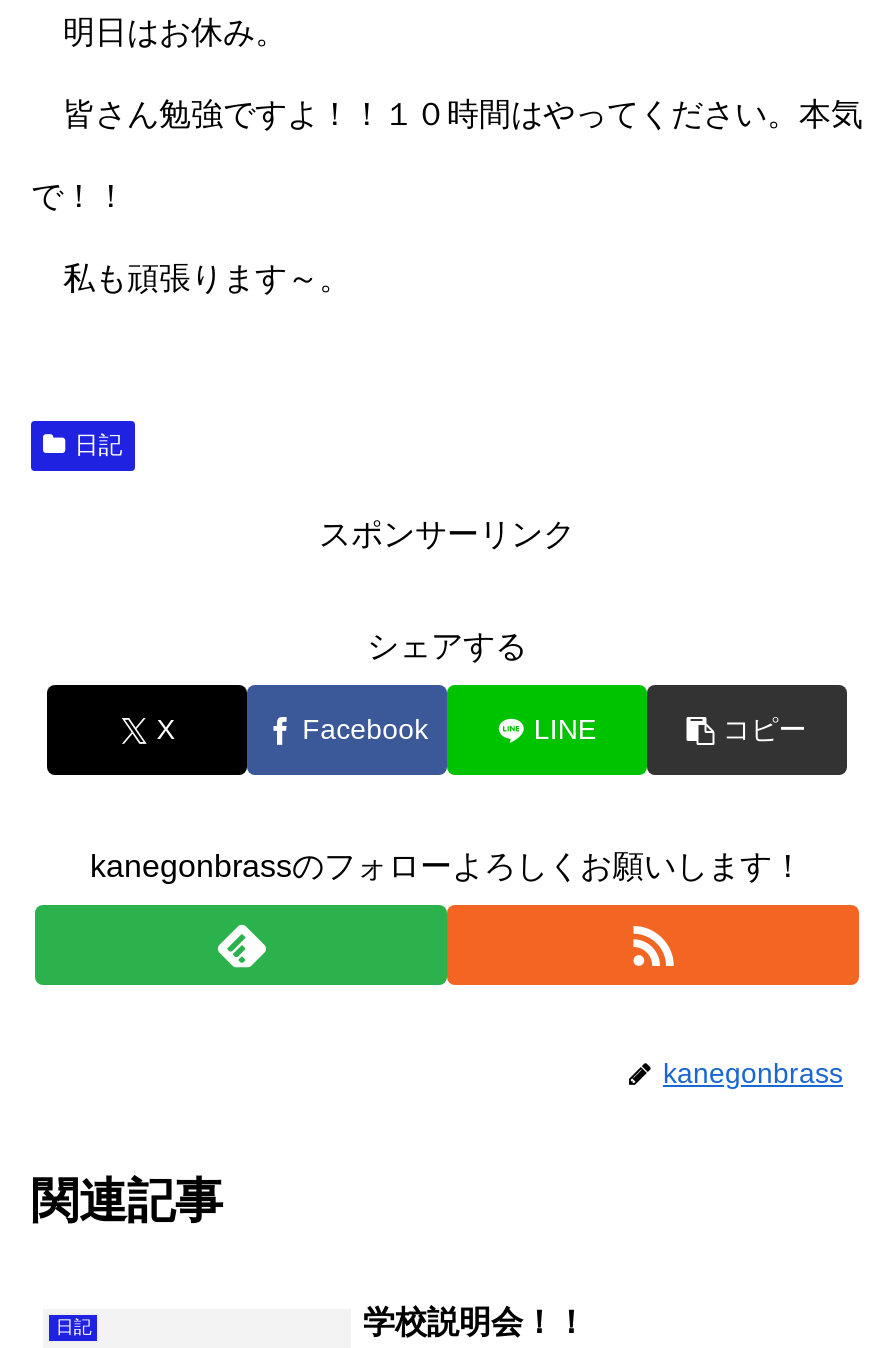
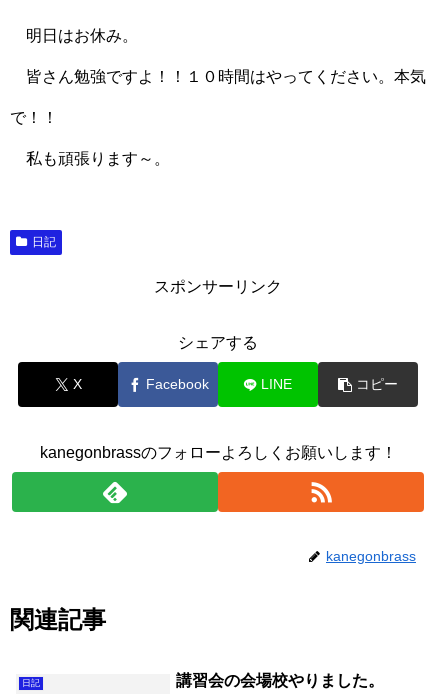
[363,1305,587,1339] 学校説明会！！ -> [176,672,384,689] 講習会の会場校やりました。

